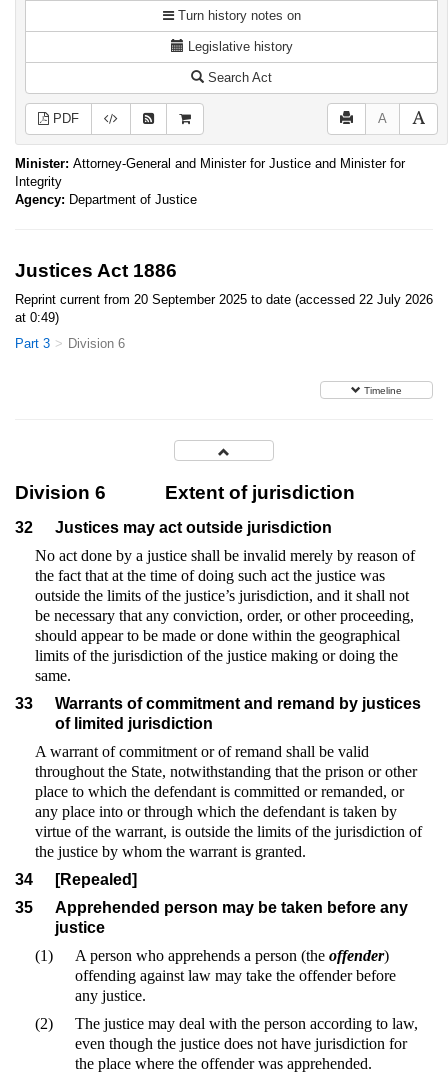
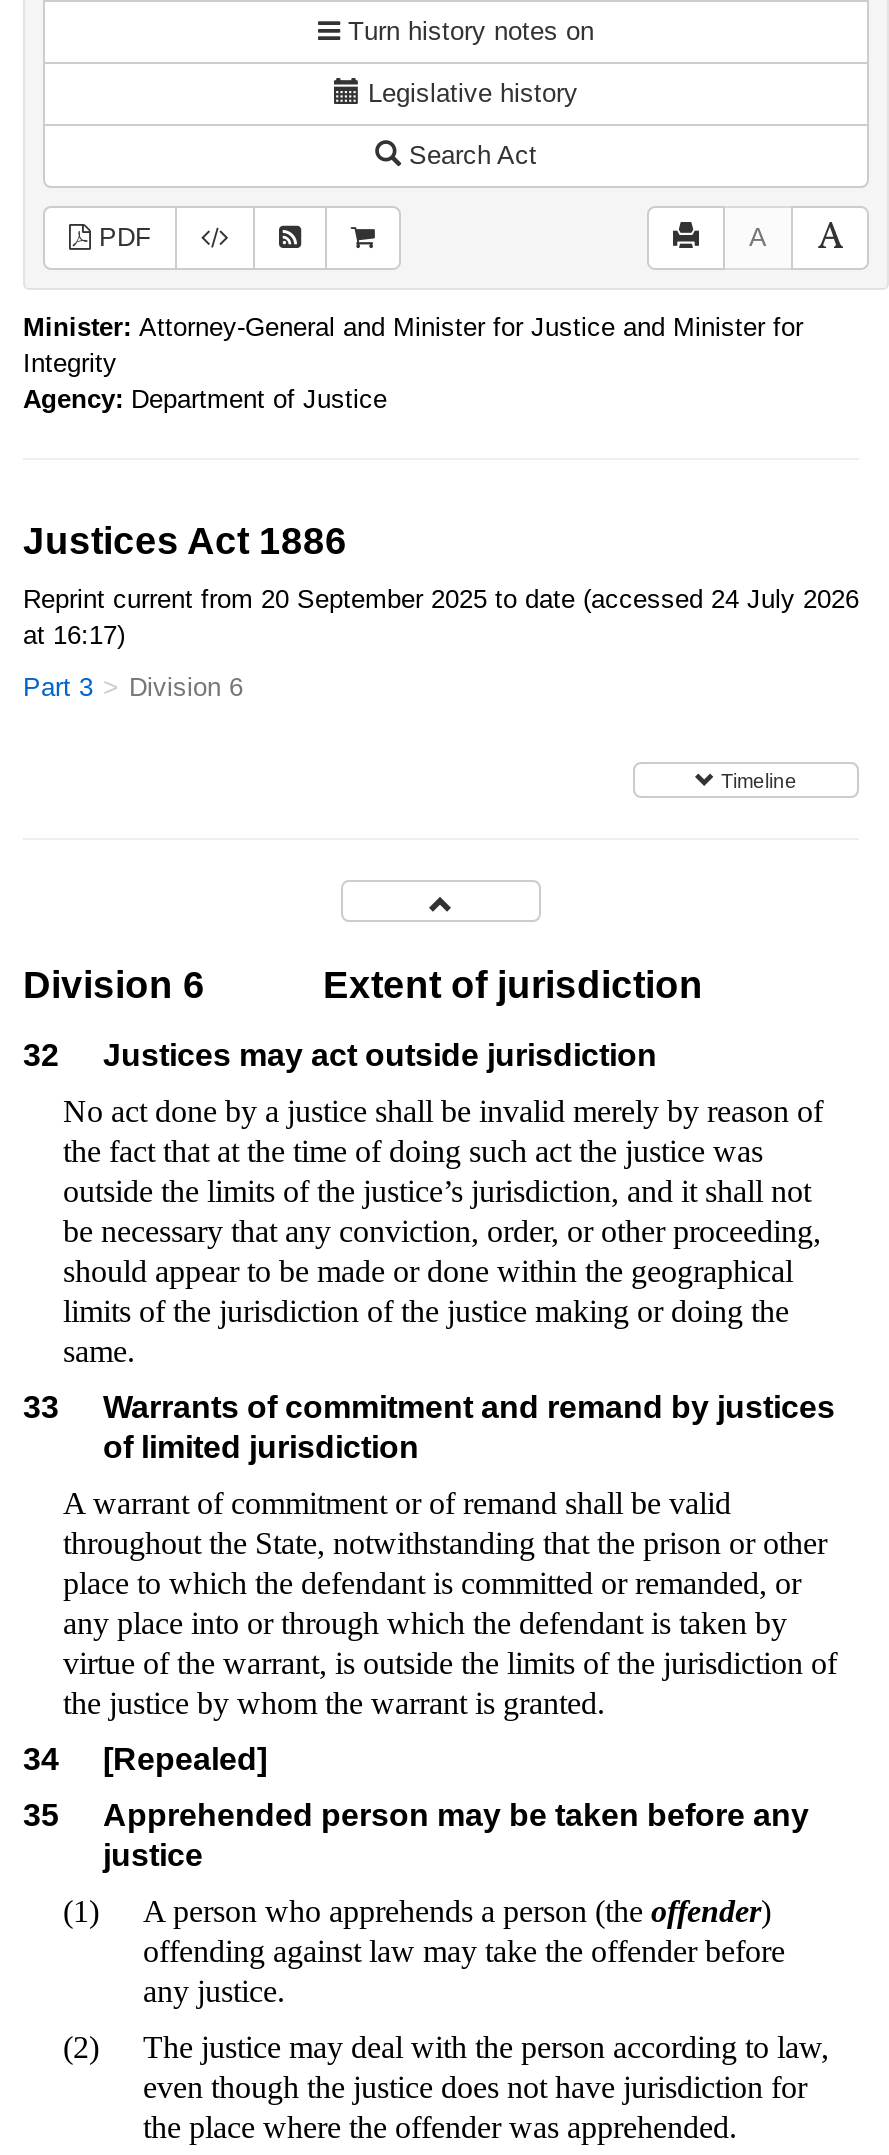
[15,292,433,307] Reprint current from 20 September 2025 to date (accessed 22 July 2026 -> [23,584,859,614] Reprint current from 20 September 2025 to date (accessed 24 July 2026
[15,310,59,325] at 0:49) -> [23,620,125,650] at 16:17)

